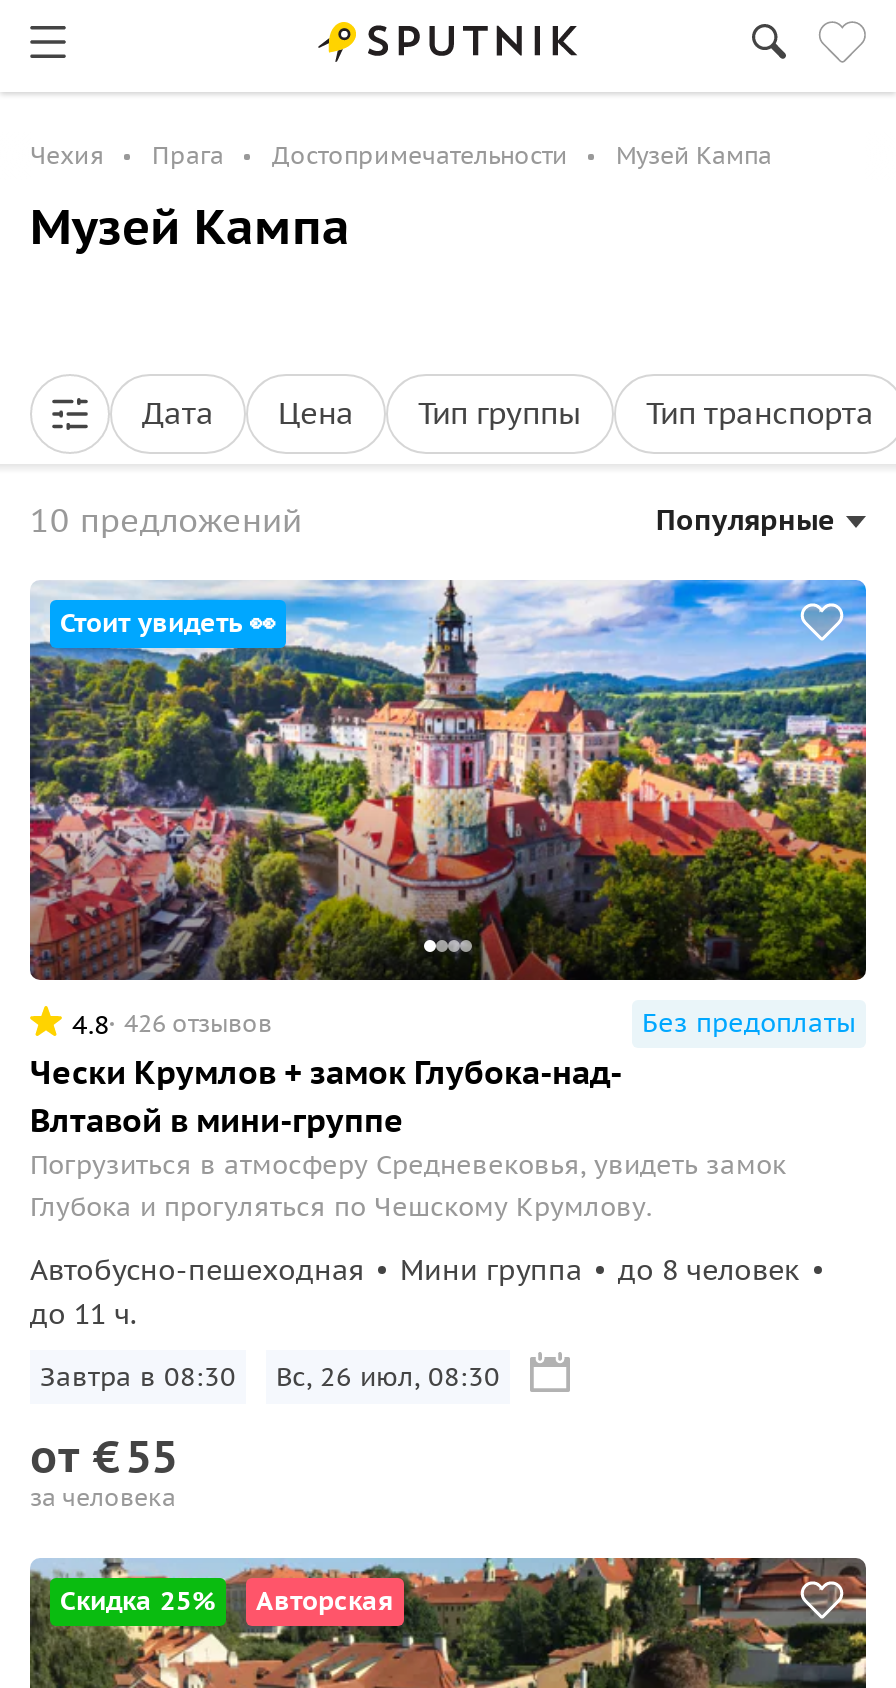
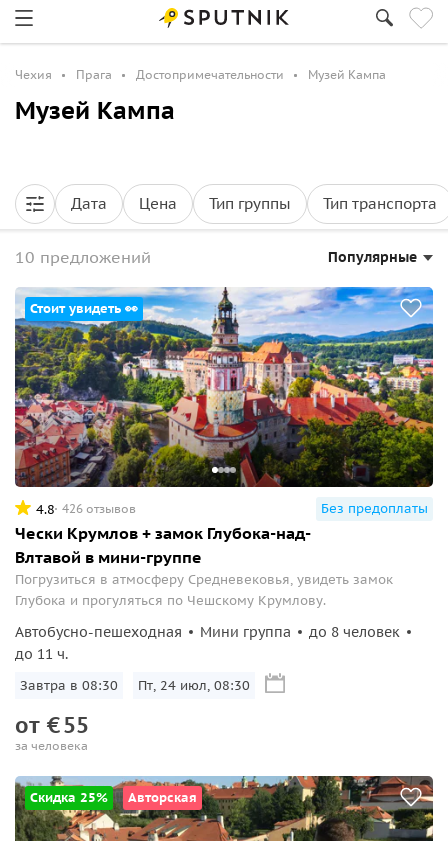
[40,1360,500,1394] Завтра в 08:30 Вс, 26 июл, 08:30 -> [20,677,250,694] Завтра в 08:30 Пт, 24 июл, 08:30

